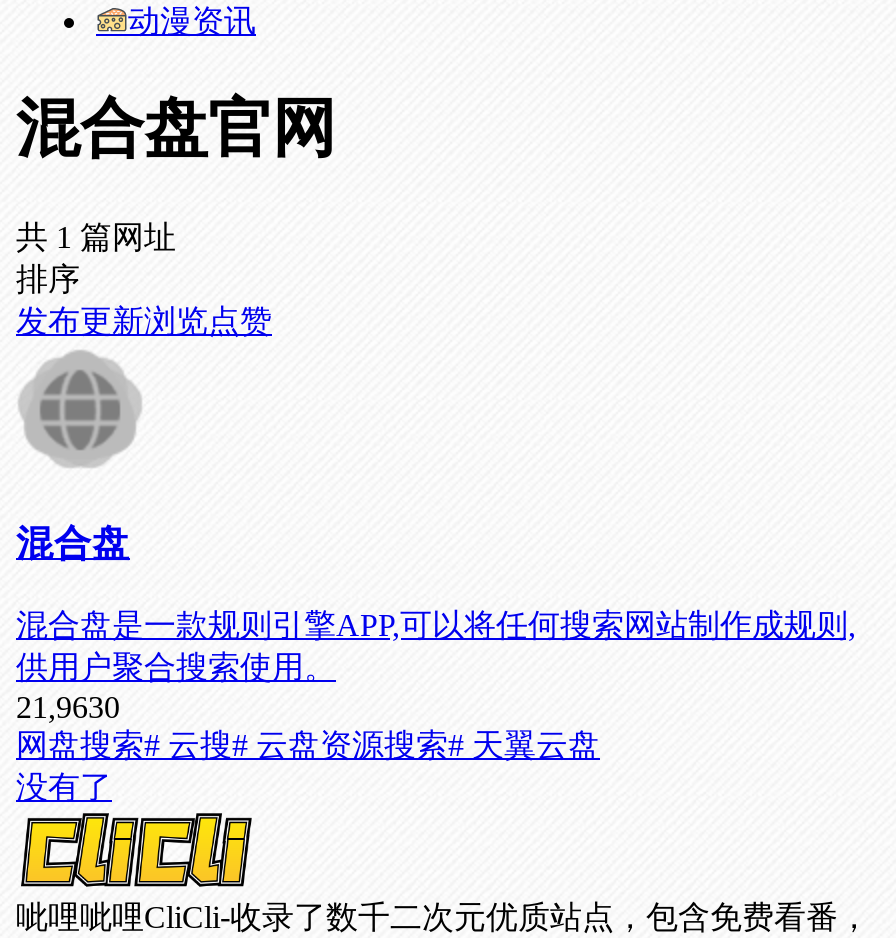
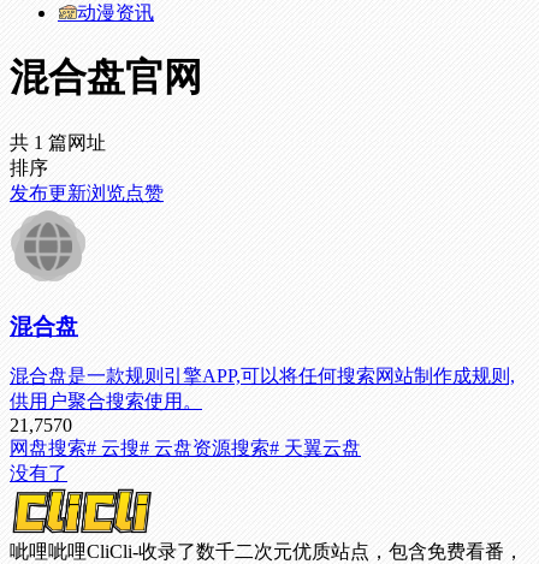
[16,691,120,725] 21,9630 -> [10,415,72,436] 21,7570

